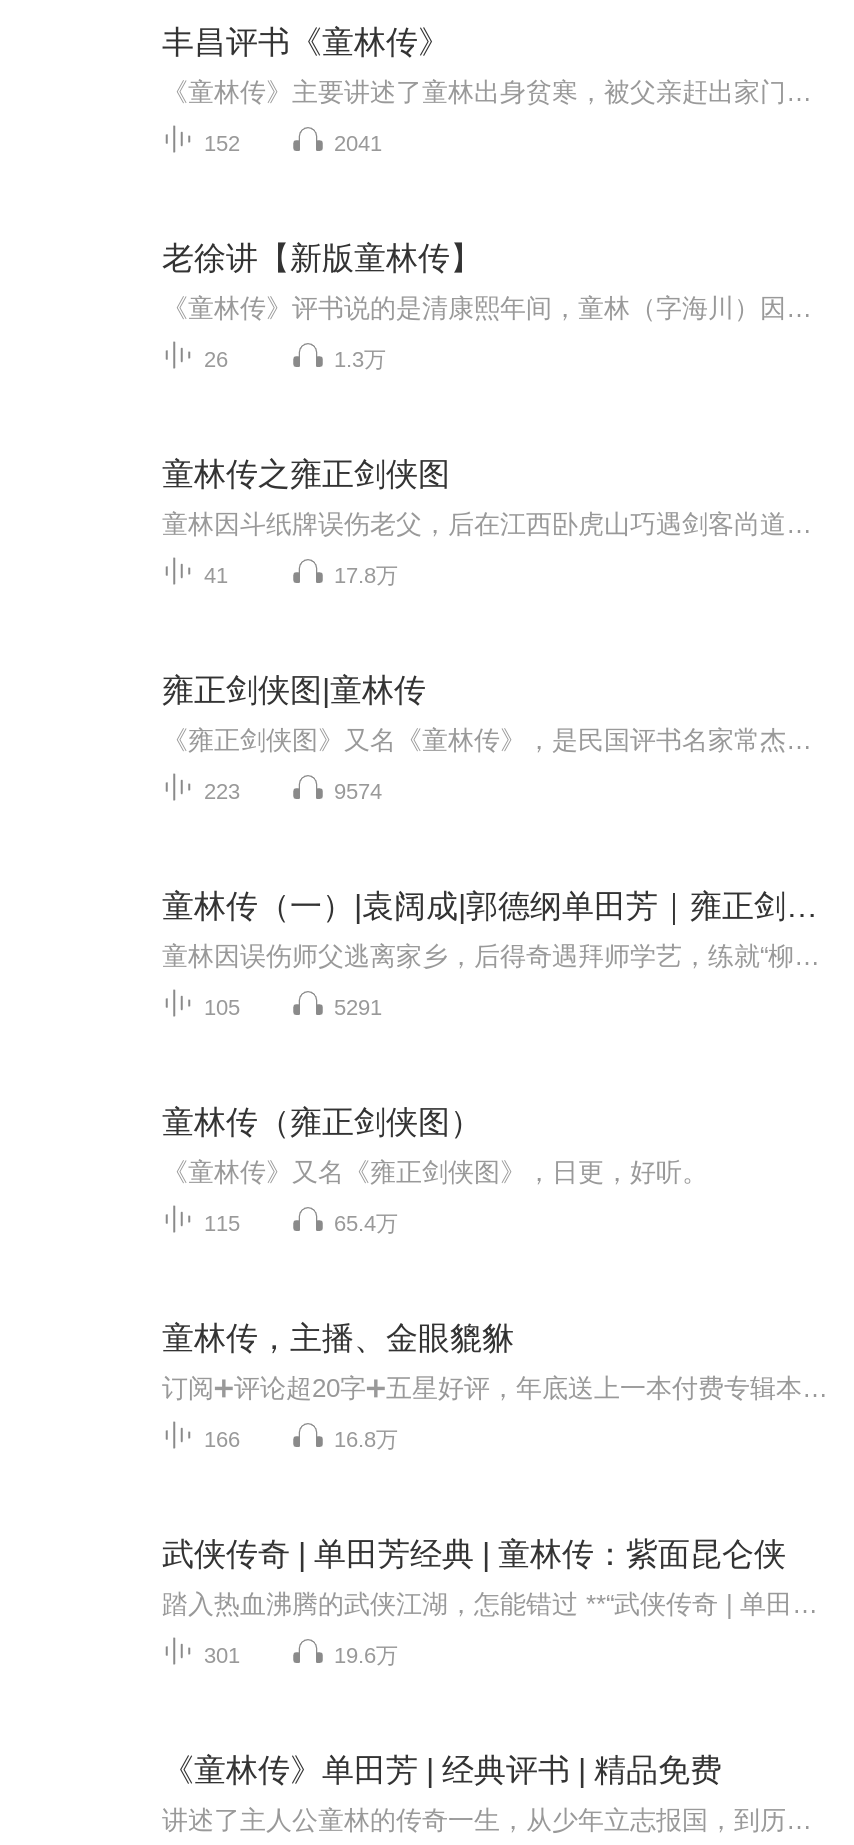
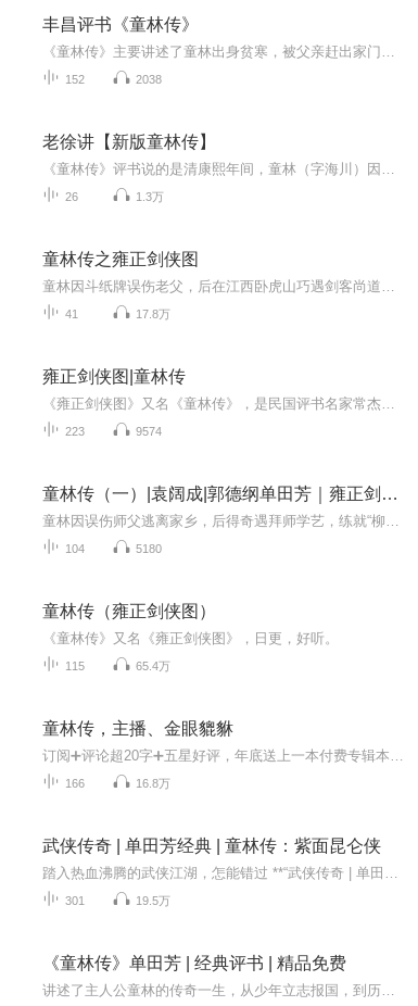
[334,131,382,155] 2041 -> [136,73,162,86] 2038
[204,995,240,1019] 105 -> [65,542,85,555] 104
[334,995,382,1019] 5291 -> [136,542,162,555] 5180
[334,1643,398,1667] 19.6万 -> [136,894,170,907] 19.5万

